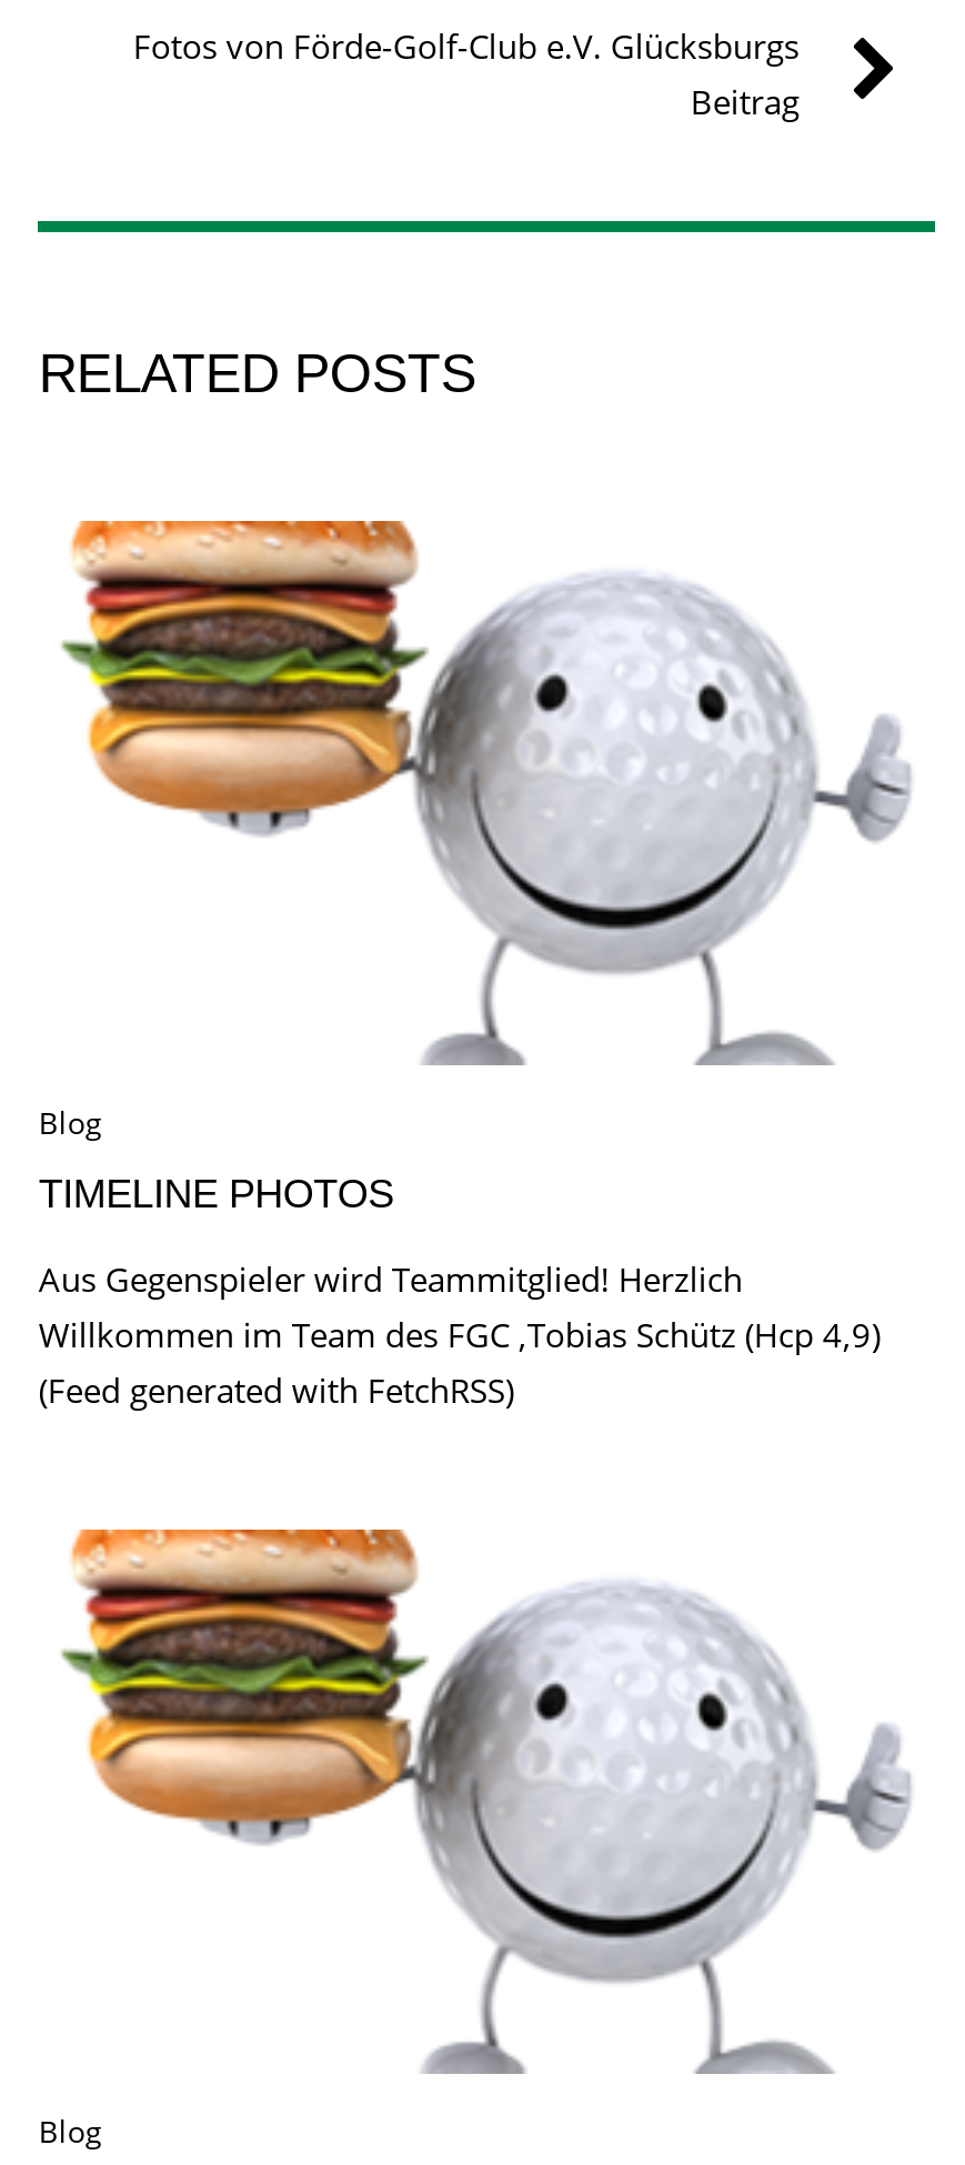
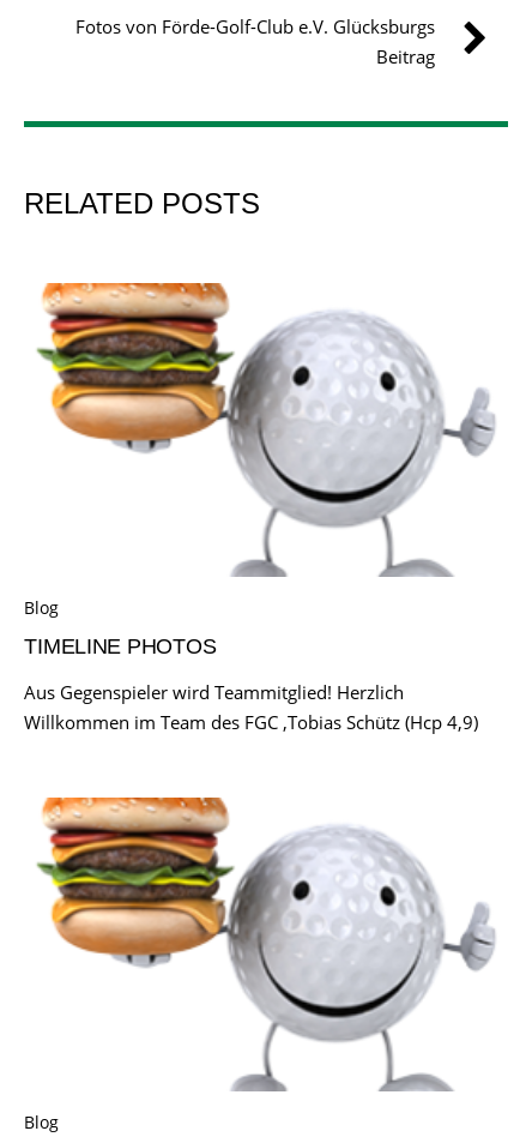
[39,1367,514,1411] (Feed generated with FetchRSS) -> none

